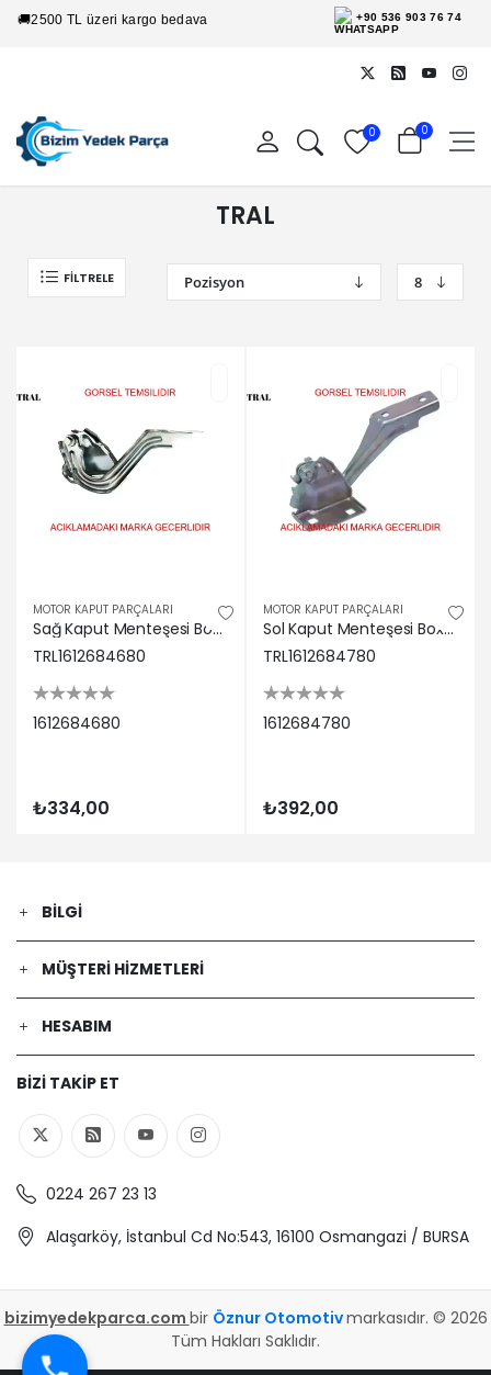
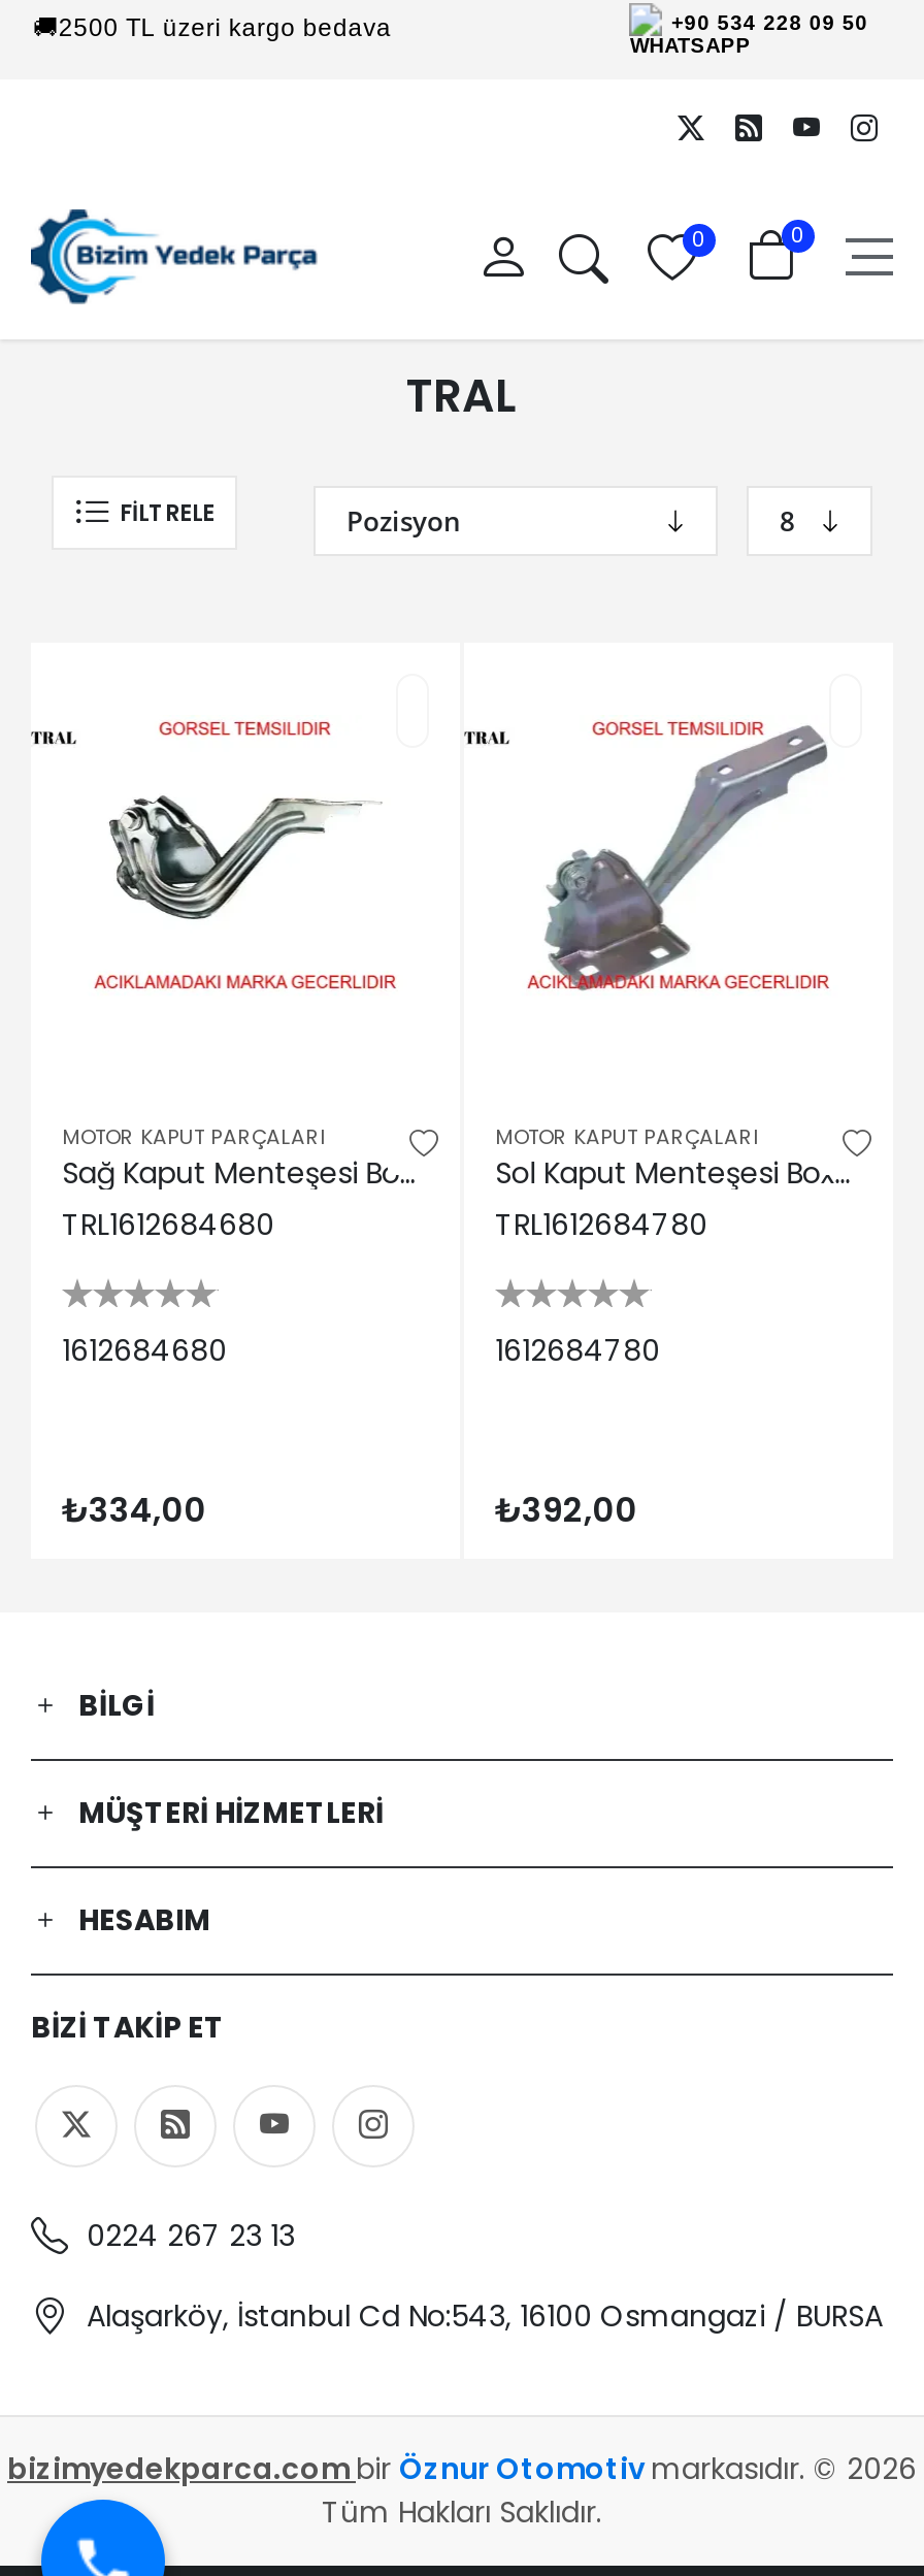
[357,11,461,23] +90 536 903 76 74 -> [671,11,868,34] +90 534 228 09 50

